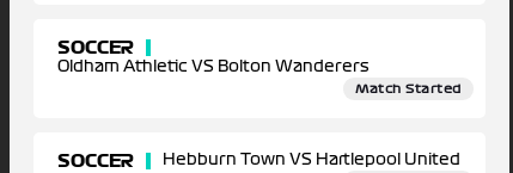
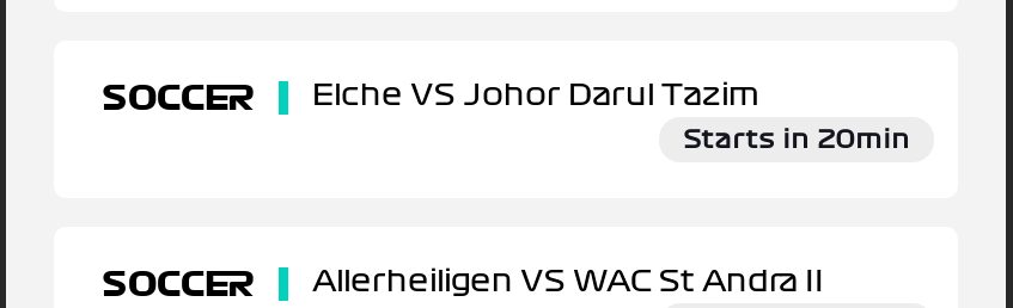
[57,60,370,74] Oldham Athletic VS Bolton Wanderers -> [312,81,759,110] Elche VS Johor Darul Tazim
[355,82,461,95] Match Started -> [683,127,910,153] Starts in 20min
[163,153,460,167] Hebburn Town VS Hartlepool United -> [312,267,824,296] Allerheiligen VS WAC St Andra II

